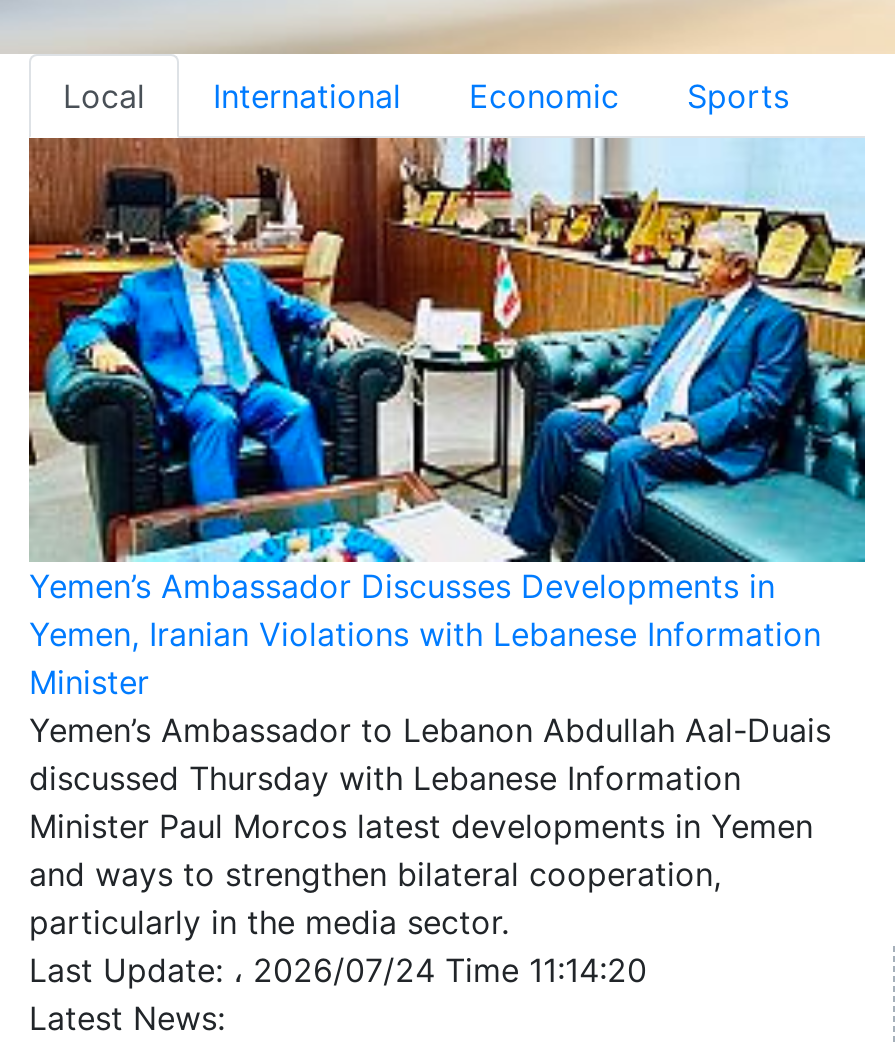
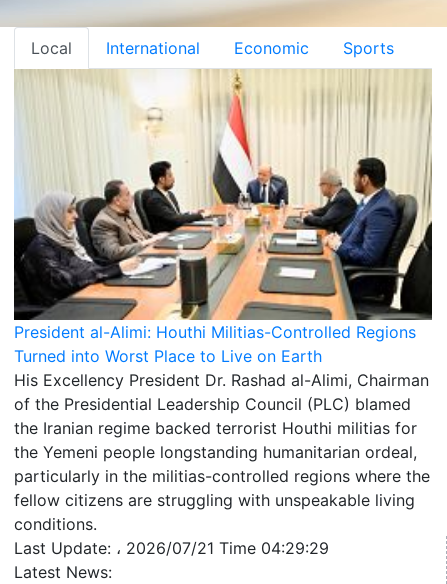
[27,136,867,991] [image] | Yemen’s Ambassador Discusses Developments in | Yemen, Iranian Violations with Lebanese Information | Minister | Yemen’s Ambassador to Lebanon Abdullah Aal-Duais | discussed Thursday with Lebanese Information | Minister Paul Morcos latest developments in Yemen | and ways to strengthen bilateral cooperation, | particularly in the media sector. | Last Update: ، 2026/07/24 Time 11:14:20 -> [13,69,433,558] [image] | President al-Alimi: Houthi Militias-Controlled Regions | Turned into Worst Place to Live on Earth | His Excellency President Dr. Rashad al-Alimi, Chairman | of the Presidential Leadership Council (PLC) blamed | the Iranian regime backed terrorist Houthi militias for | the Yemeni people longstanding humanitarian ordeal, | particularly in the militias-controlled regions where the | fellow citizens are struggling with unspeakable living | conditions. | Last Update: ، 2026/07/21 Time 04:29:29

